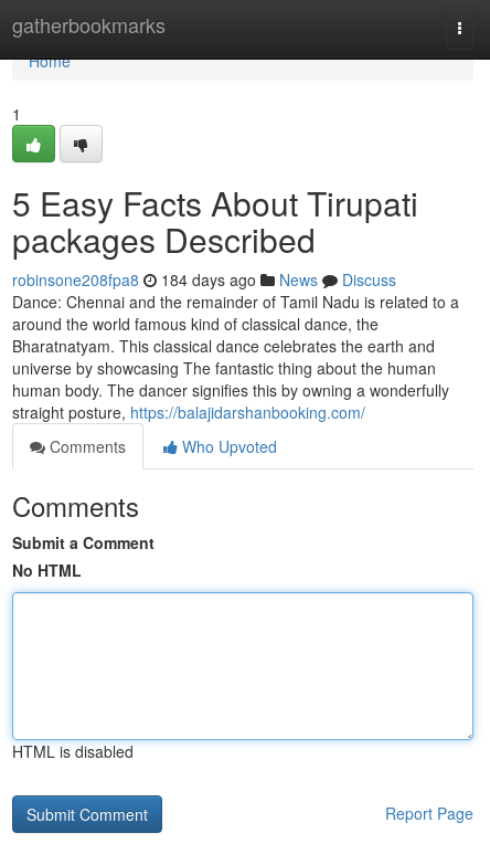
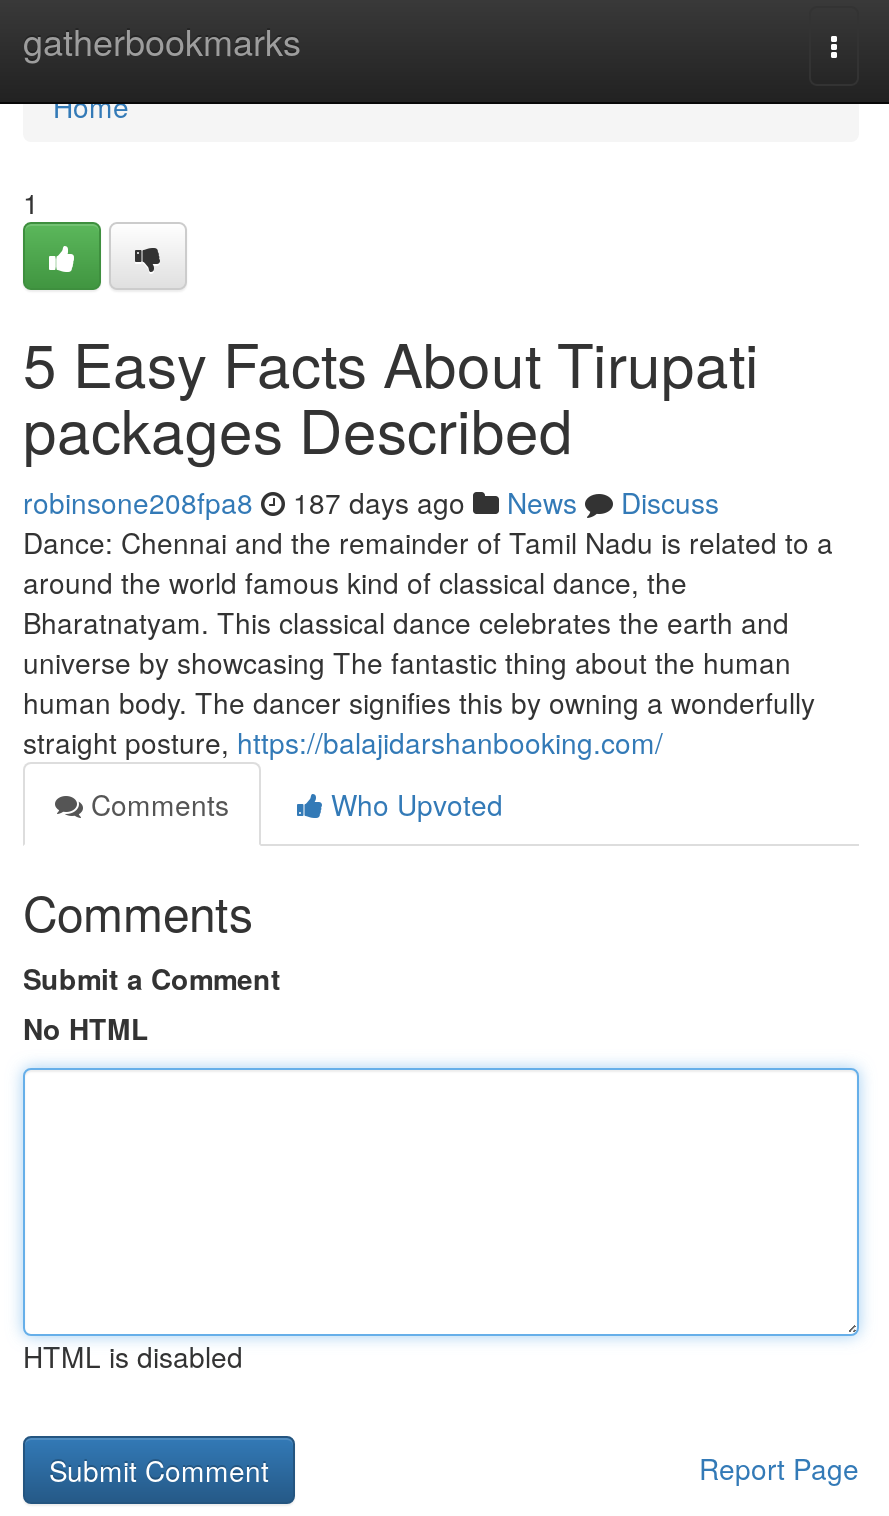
[12,268,396,291] robinsone208fpa8 184 days ago News Discuss -> [23,482,719,522] robinsone208fpa8 187 days ago News Discuss

